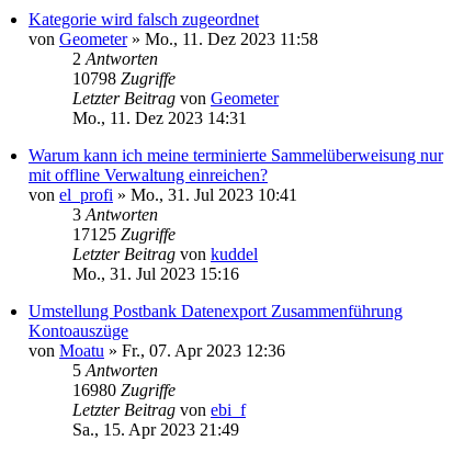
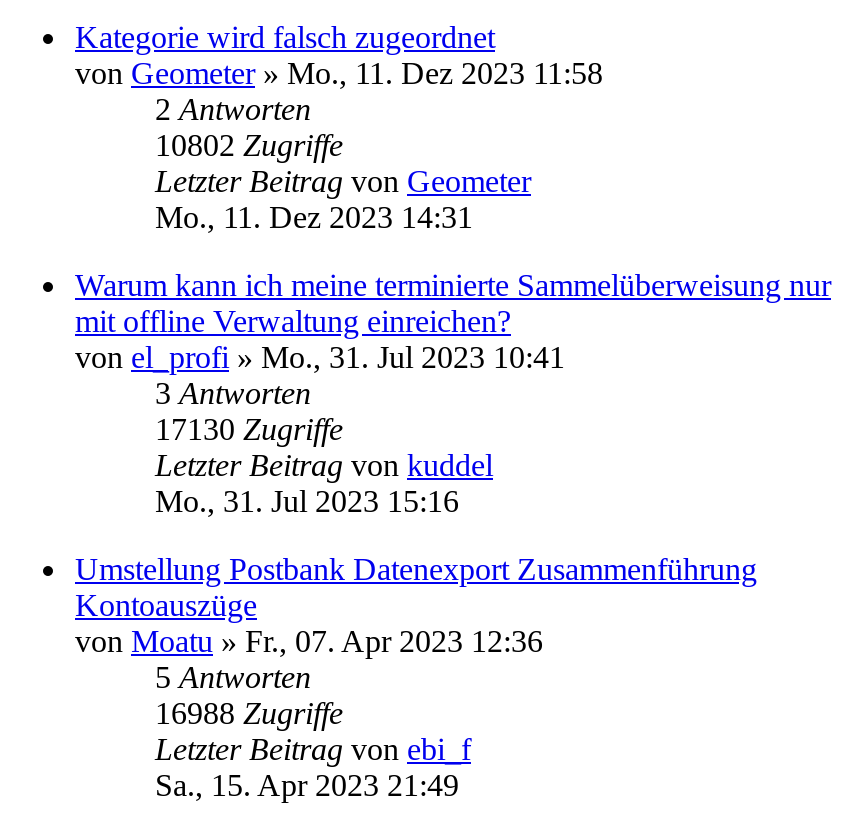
[72,69,176,88] 10798 Zugriffe -> [155,128,343,162] 10802 Zugriffe
[72,225,176,243] 17125 Zugriffe -> [155,412,343,446] 17130 Zugriffe
[72,381,176,399] 16980 Zugriffe -> [155,696,343,730] 16988 Zugriffe

